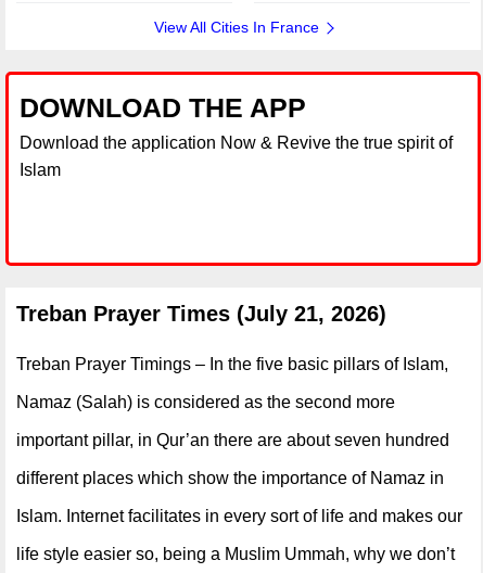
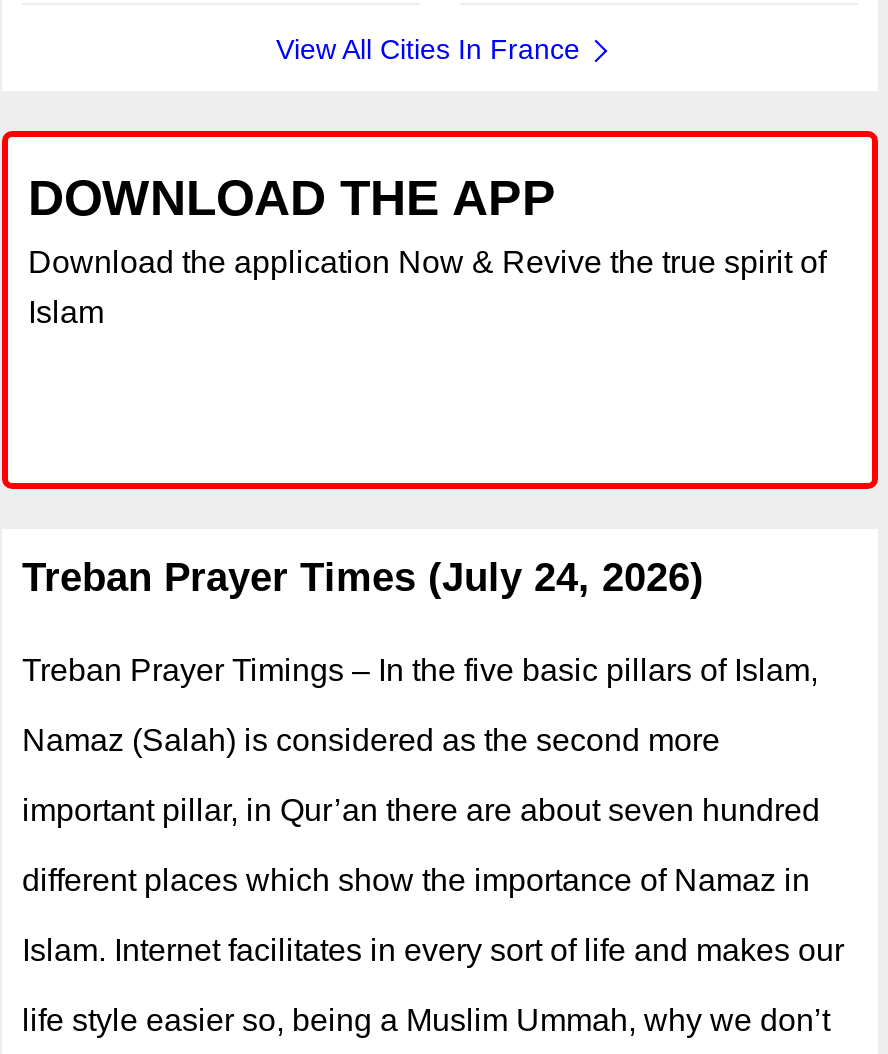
[16,302,386,326] Treban Prayer Times (July 21, 2026) -> [22,555,704,599] Treban Prayer Times (July 24, 2026)

